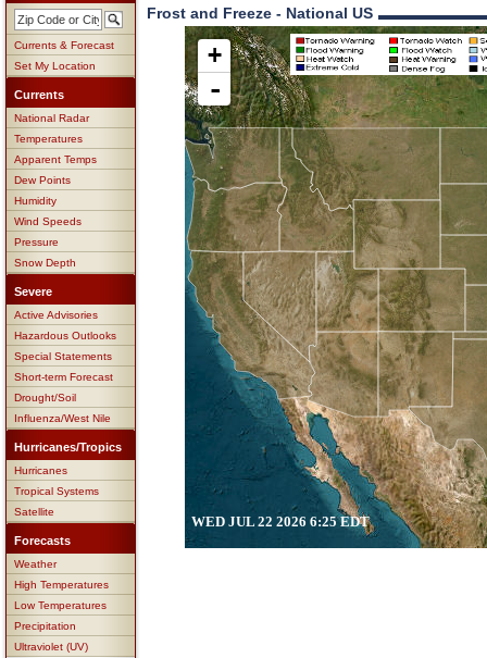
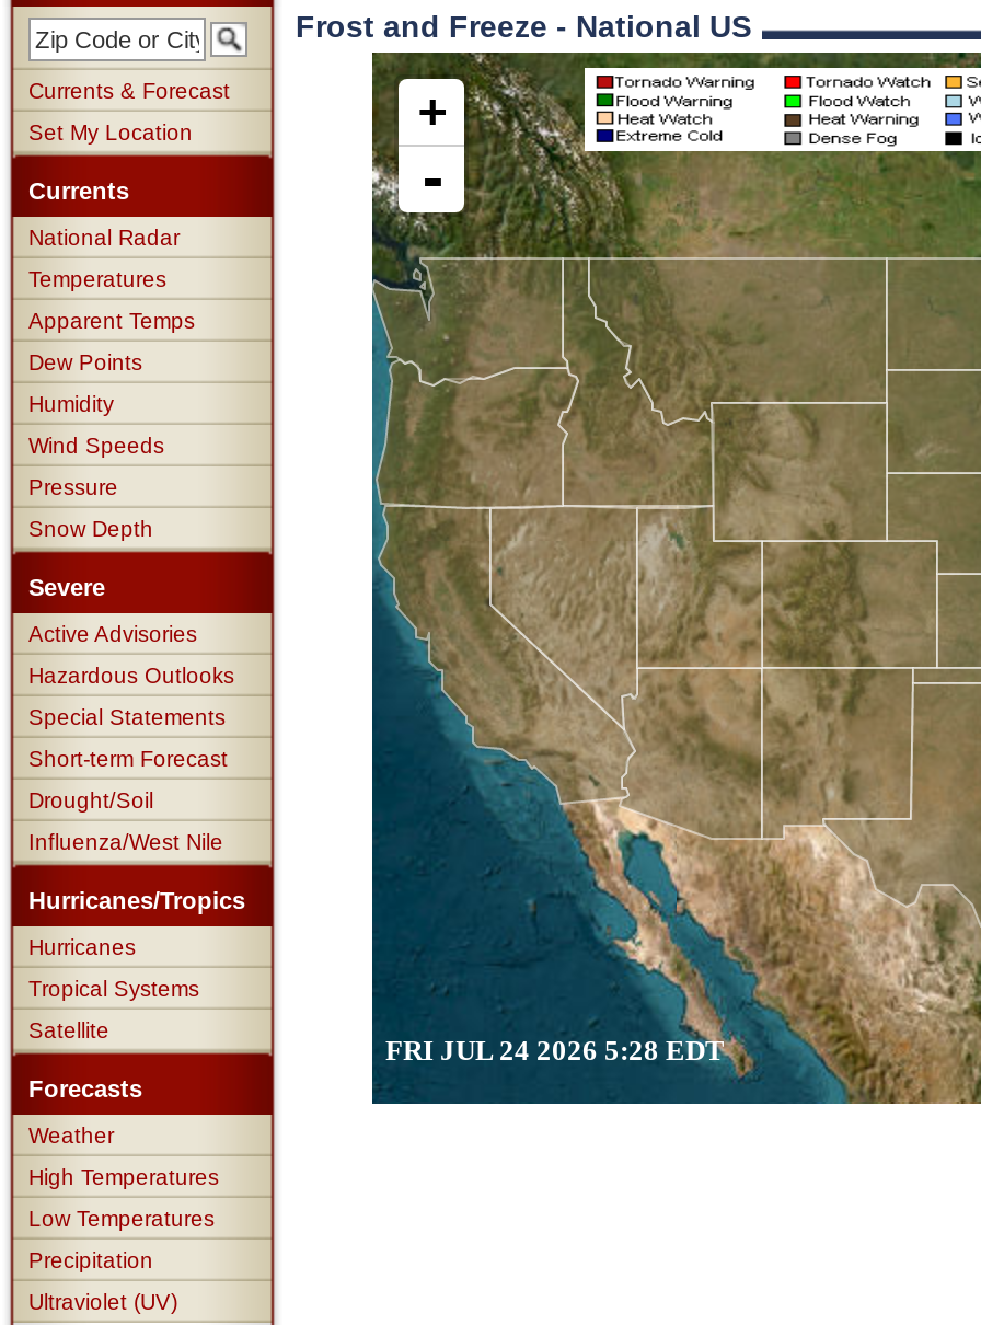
[191,513,370,530] WED JUL 22 2026 6:25 EDT -> [385,1034,725,1067] FRI JUL 24 2026 5:28 EDT

